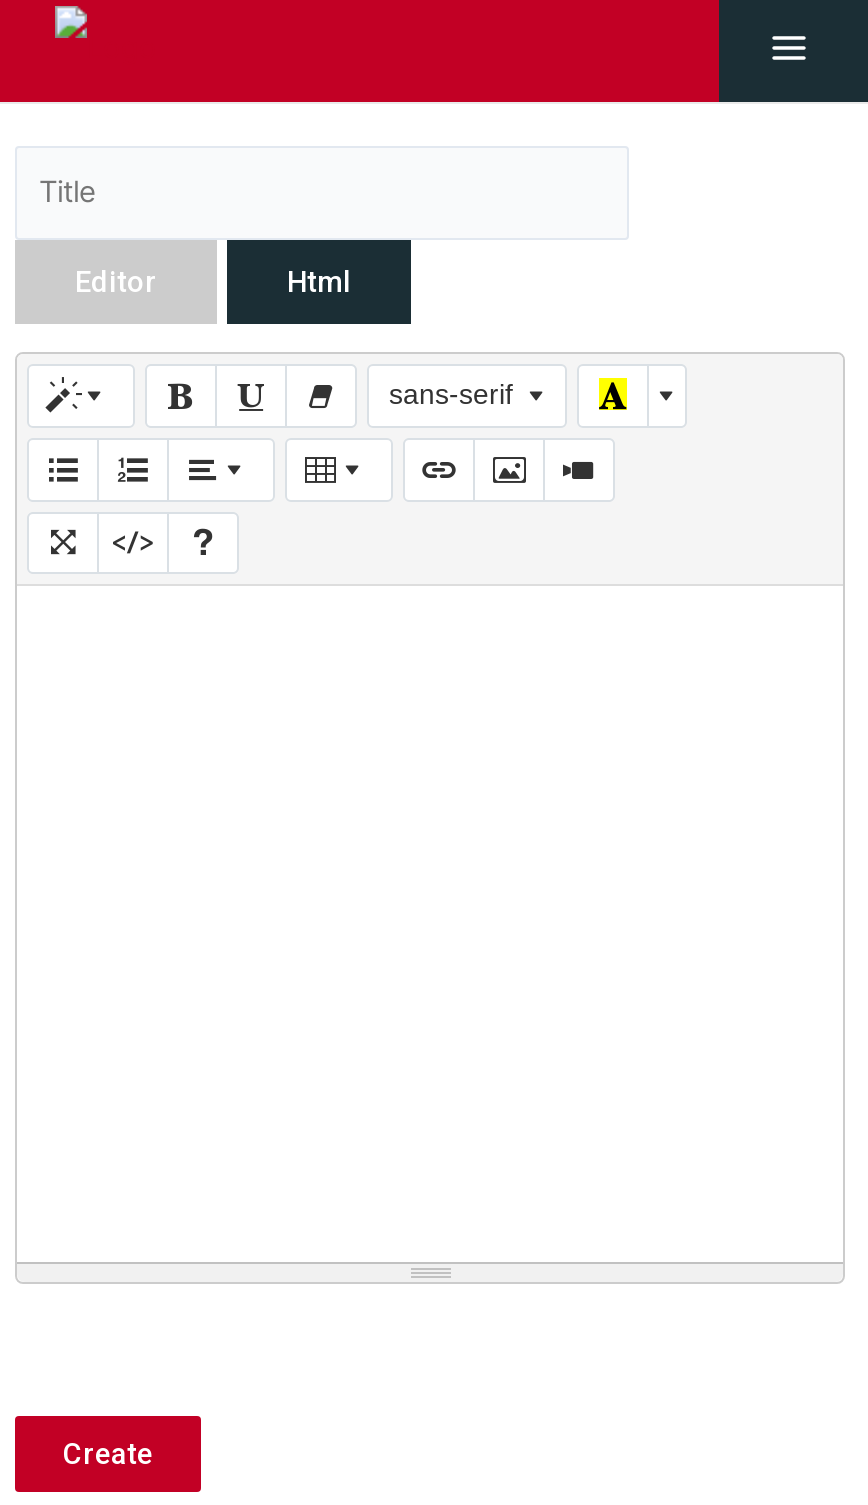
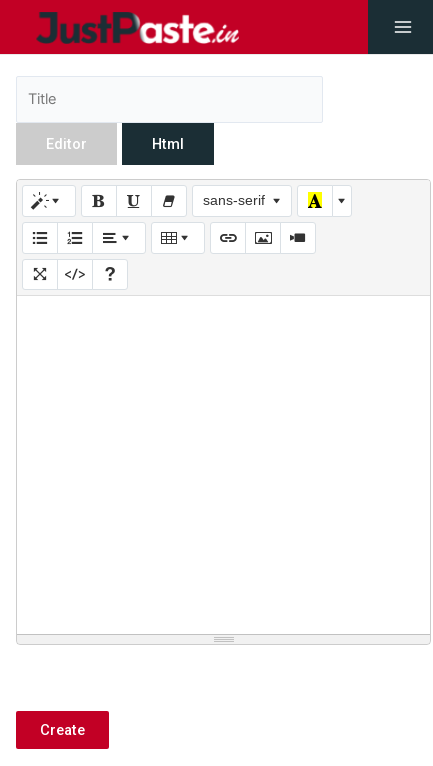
none -> [36,6,239,45] [image]

